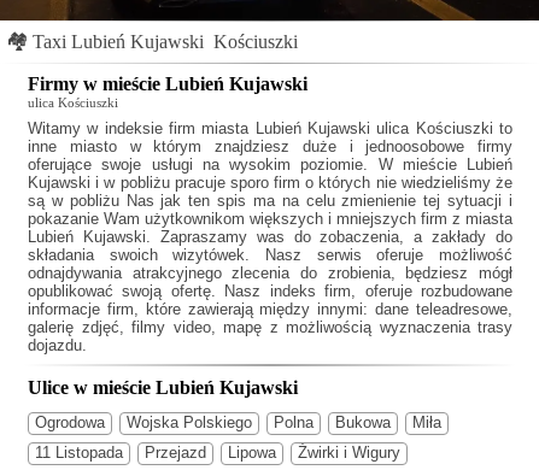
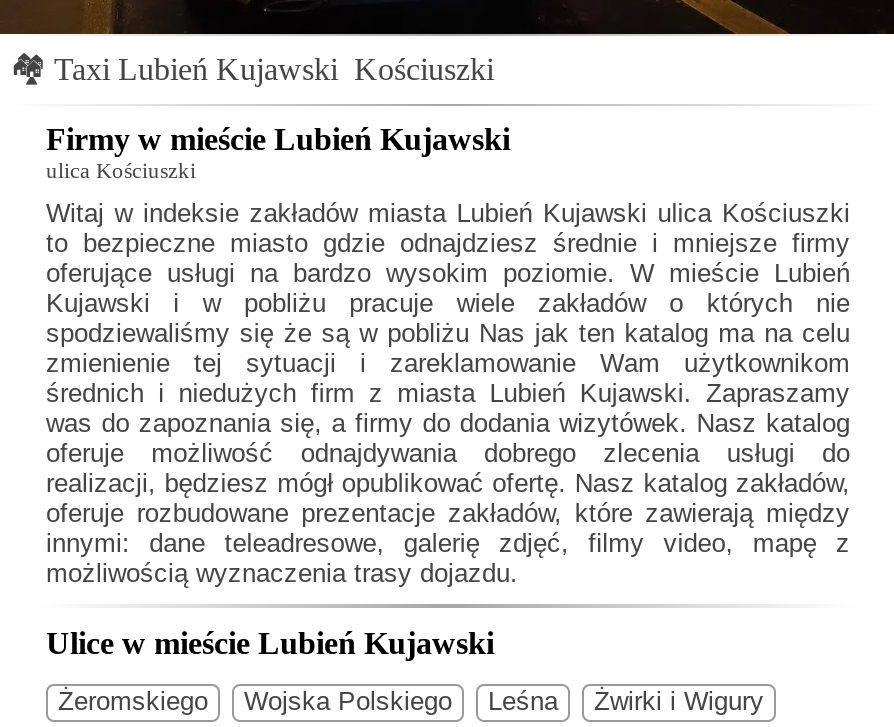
[28,120,512,355] Witamy w indeksie firm miasta Lubień Kujawski ulica Kościuszki to | inne miasto w którym znajdziesz duże i jednoosobowe firmy | oferujące swoje usługi na wysokim poziomie. W mieście Lubień | Kujawski i w pobliżu pracuje sporo firm o których nie wiedzieliśmy że | są w pobliżu Nas jak ten spis ma na celu zmienienie tej sytuacji i | pokazanie Wam użytkownikom większych i mniejszych firm z miasta | Lubień Kujawski. Zapraszamy was do zobaczenia, a zakłady do | składania swoich wizytówek. Nasz serwis oferuje możliwość | odnajdywania atrakcyjnego zlecenia do zrobienia, będziesz mógł | opublikować swoją ofertę. Nasz indeks firm, oferuje rozbudowane | informacje firm, które zawierają między innymi: dane teleadresowe, | galerię zdjęć, filmy video, mapę z możliwością wyznaczenia trasy | dojazdu. -> [46,199,850,589] Witaj w indeksie zakładów miasta Lubień Kujawski ulica Kościuszki | to bezpieczne miasto gdzie odnajdziesz średnie i mniejsze firmy | oferujące usługi na bardzo wysokim poziomie. W mieście Lubień | Kujawski i w pobliżu pracuje wiele zakładów o których nie | spodziewaliśmy się że są w pobliżu Nas jak ten katalog ma na celu | zmienienie tej sytuacji i zareklamowanie Wam użytkownikom | średnich i niedużych firm z miasta Lubień Kujawski. Zapraszamy | was do zapoznania się, a firmy do dodania wizytówek. Nasz katalog | oferuje możliwość odnajdywania dobrego zlecenia usługi do | realizacji, będziesz mógł opublikować ofertę. Nasz katalog zakładów, | oferuje rozbudowane prezentacje zakładów, które zawierają między | innymi: dane teleadresowe, galerię zdjęć, filmy video, mapę z | możliwością wyznaczenia trasy dojazdu.
[35,413,105,431] Ogrodowa -> [58,686,208,716] Żeromskiego
[35,413,441,461] Polna | Bukowa | Miła | 11 Listopada | Przejazd | Lipowa -> [488,686,558,716] Leśna

